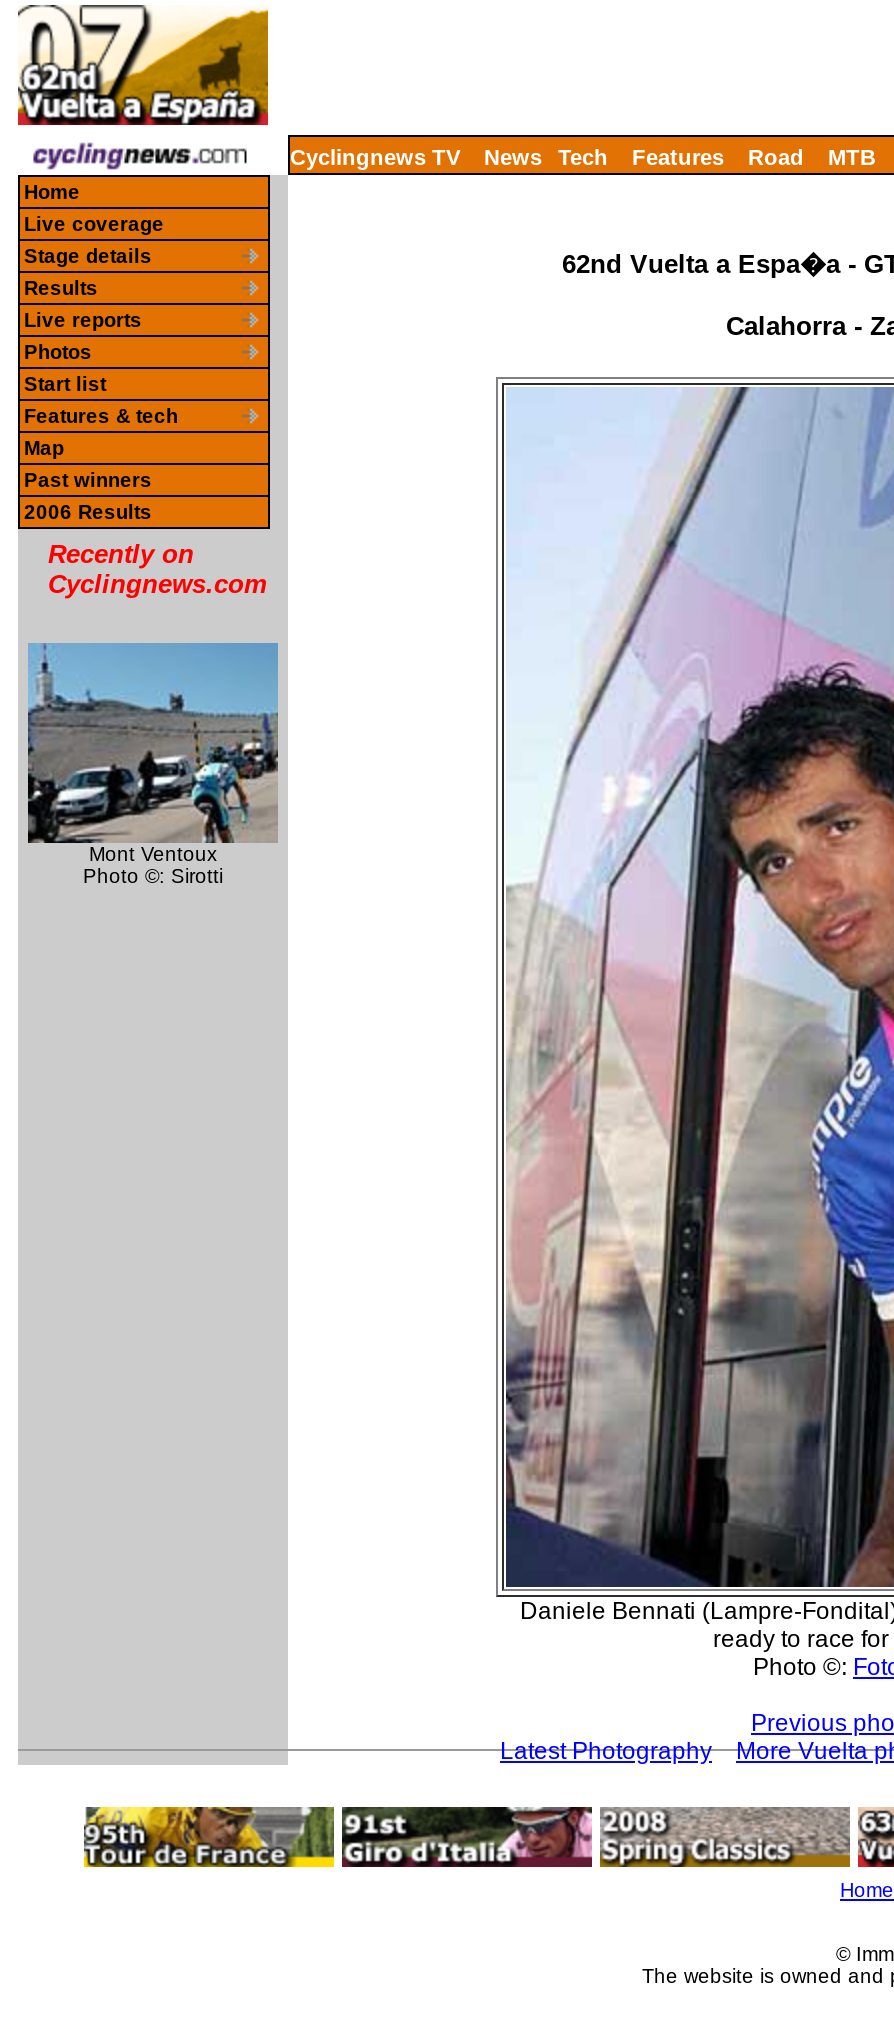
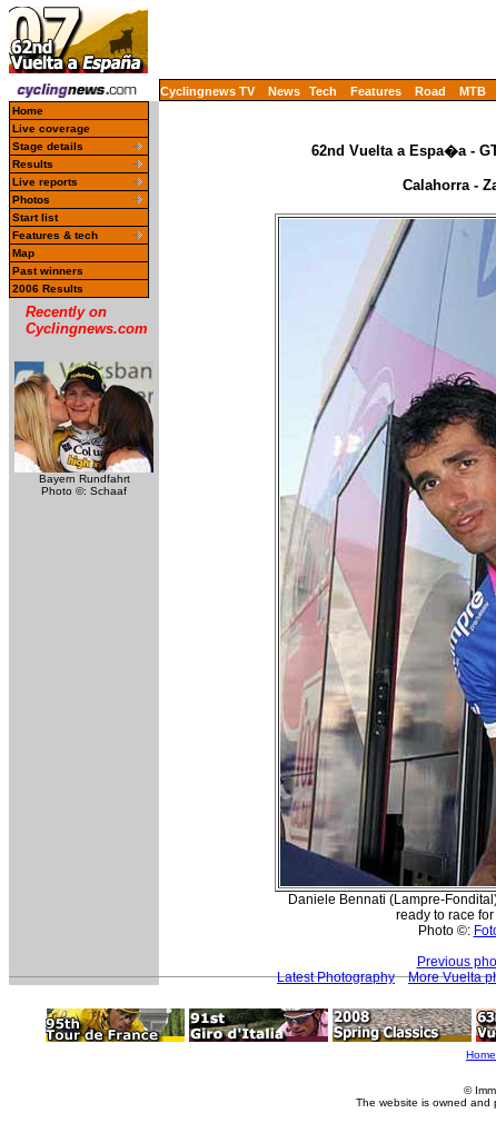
[26,643,278,887] [image] | Mont Ventoux | Photo ©: Sirotti -> [13,361,155,497] [image] | Bayern Rundfahrt | Photo ©: Schaaf

